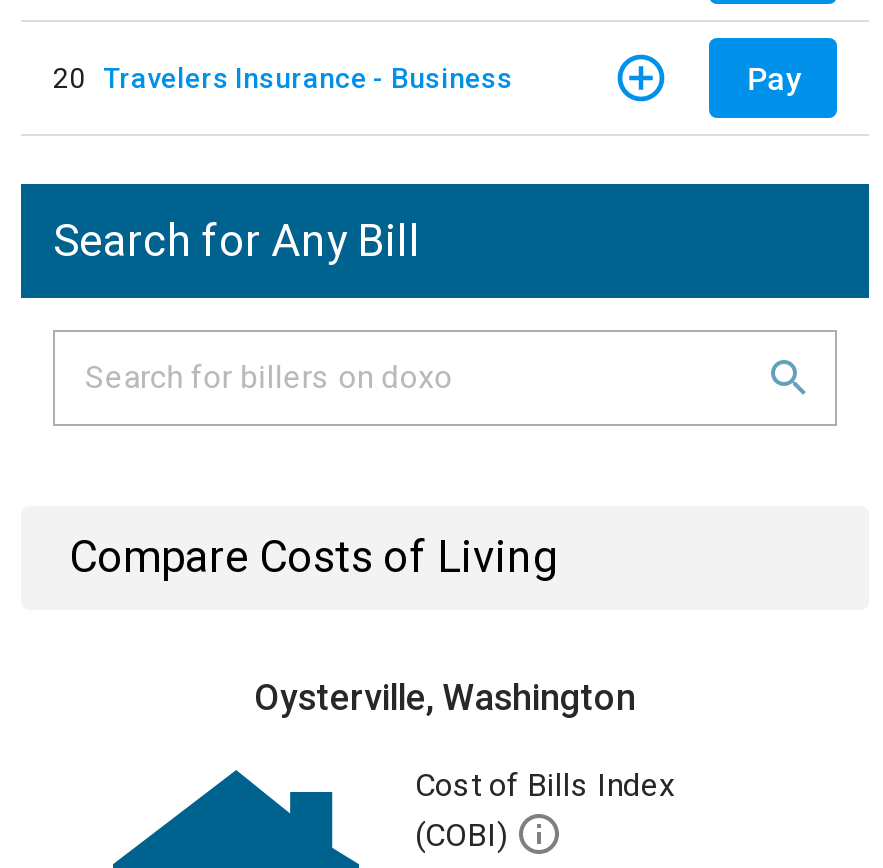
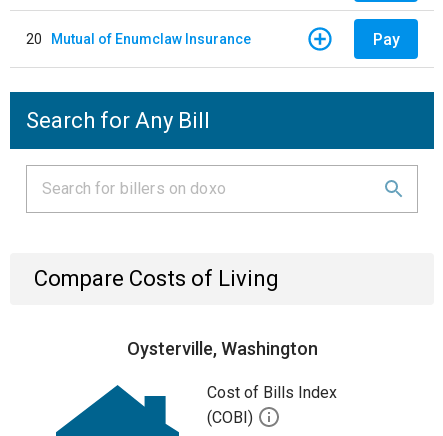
[53,61,513,93] 20 Travelers Insurance - Business -> [26,30,251,46] 20 Mutual of Enumclaw Insurance

